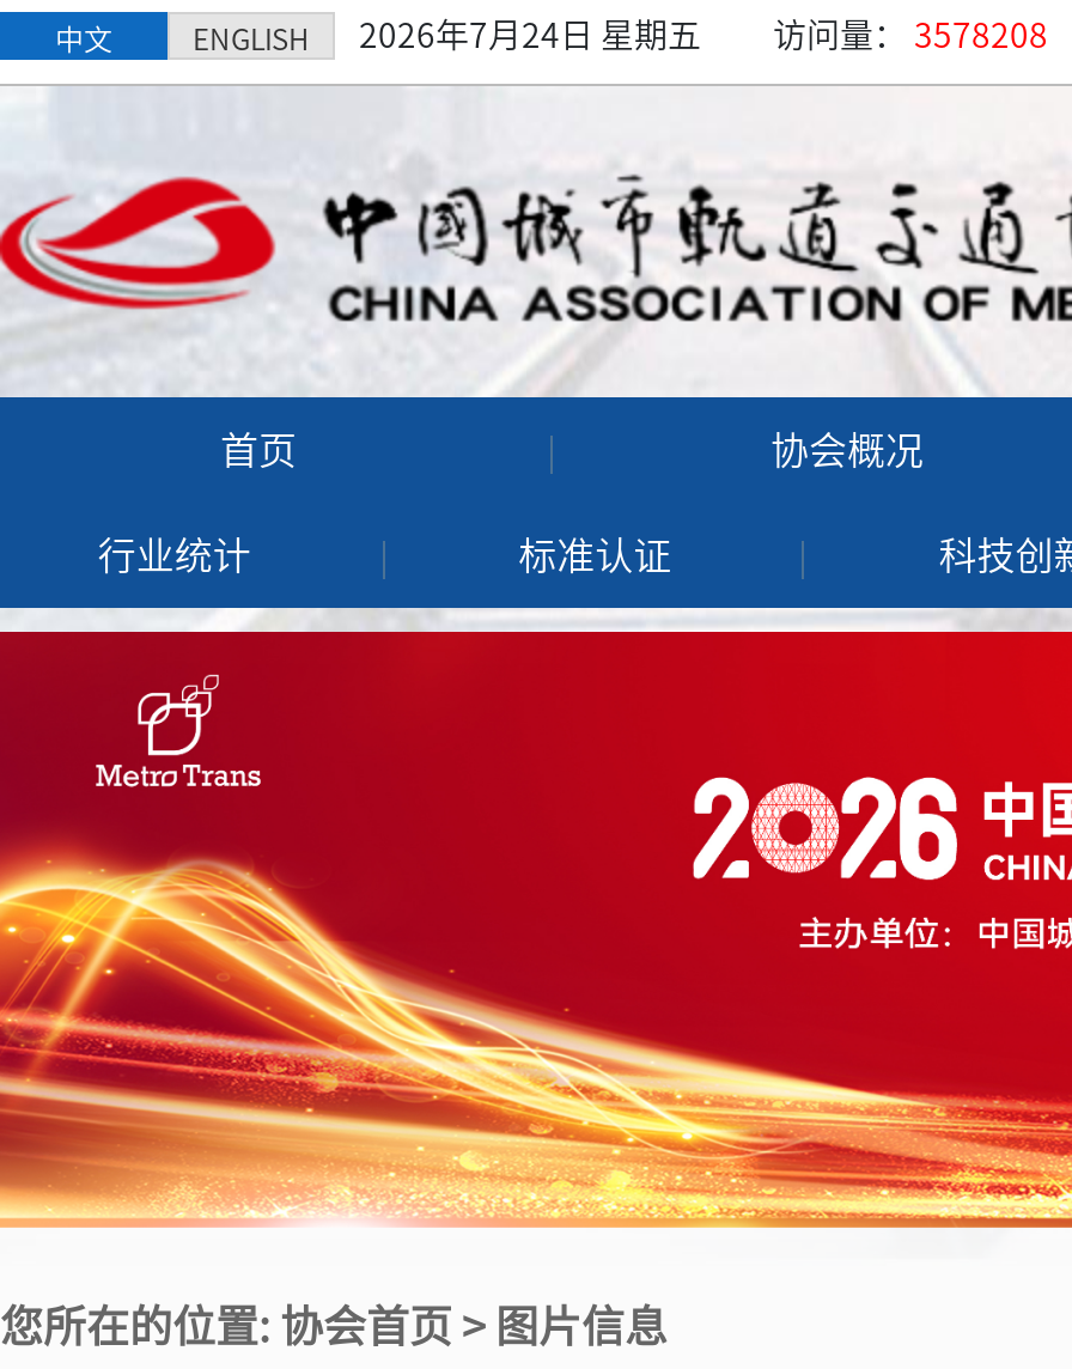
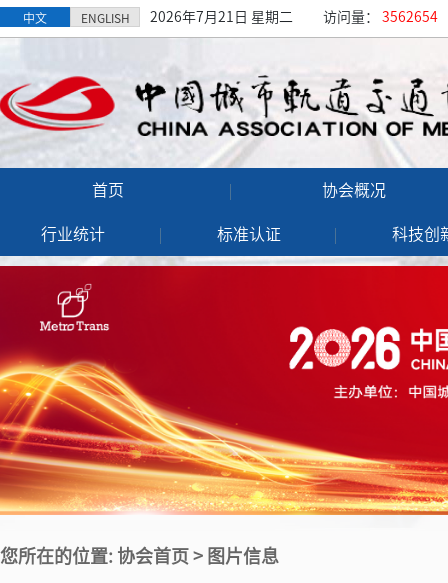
[359,18,701,51] 2026年7月24日 星期五 -> [150,9,293,23] 2026年7月21日 星期二
[773,18,1048,51] 访问量：3578208 -> [323,9,438,23] 访问量：3562654

